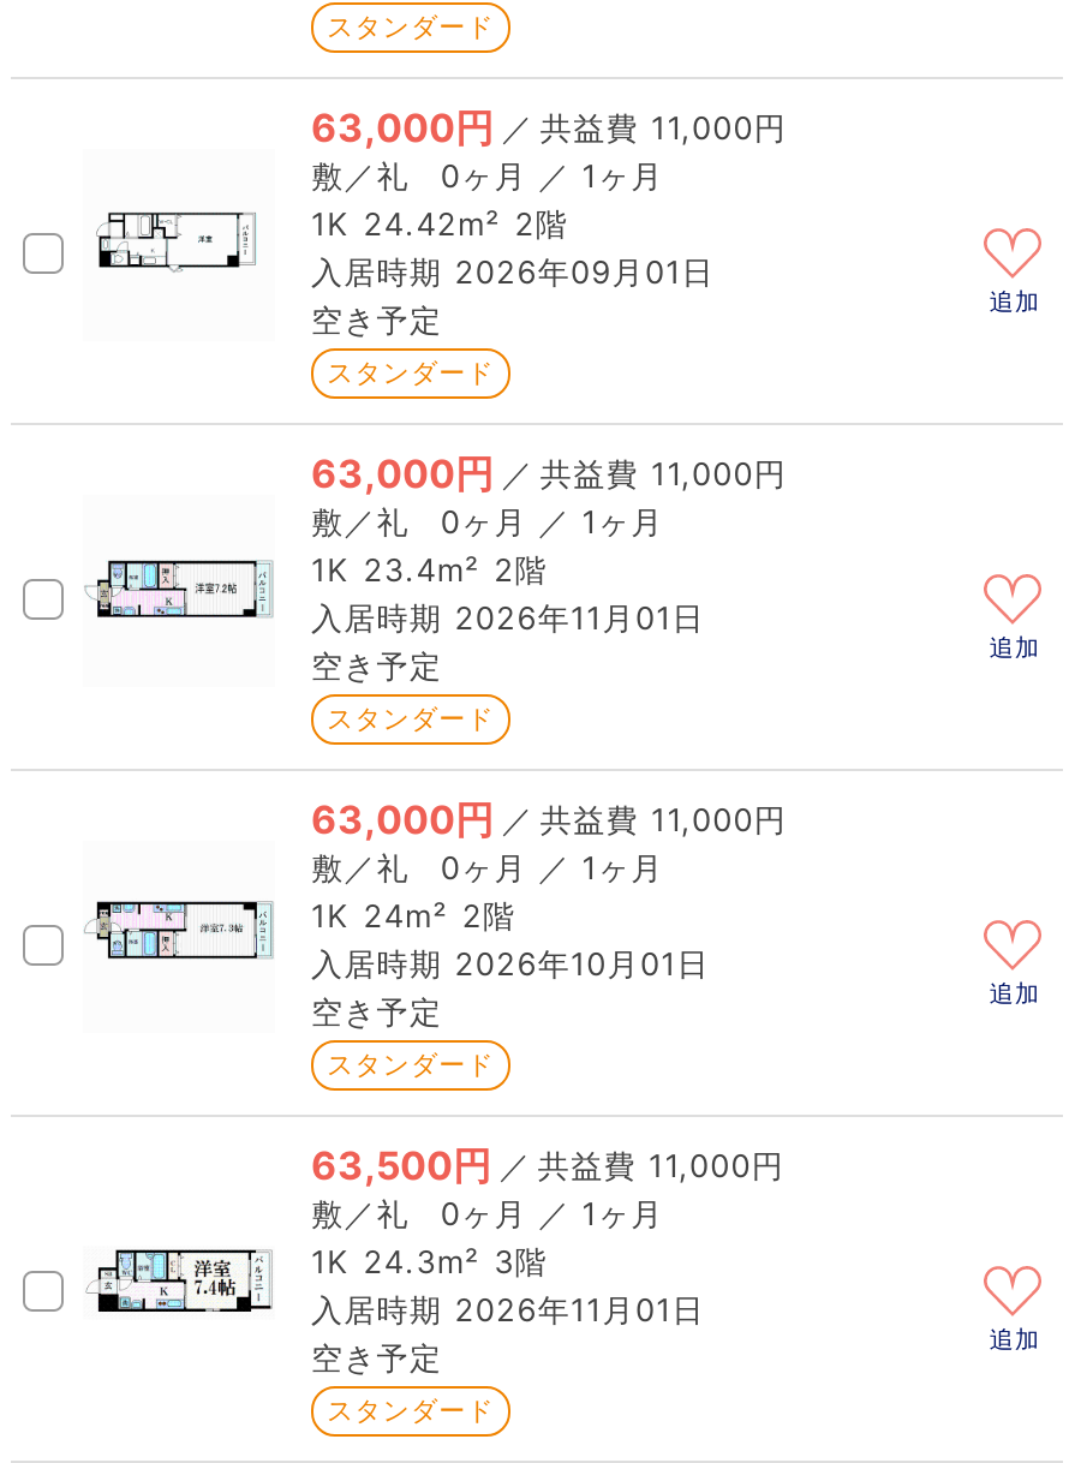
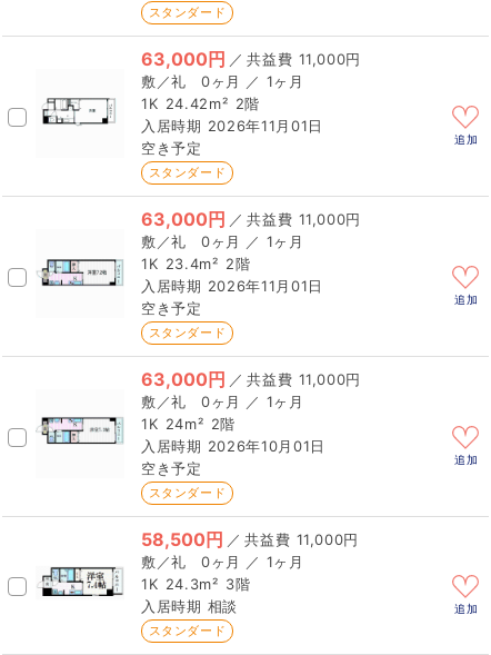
[455,252,714,291] 2026年09月01日 -> [208,117,323,135] 2026年11月01日
[311,1141,532,1189] 63,500円 ／ -> [141,528,242,551] 58,500円 ／
[311,1290,705,1377] 2026年11月01日 | 空き予定 -> [208,597,238,615] 相談

